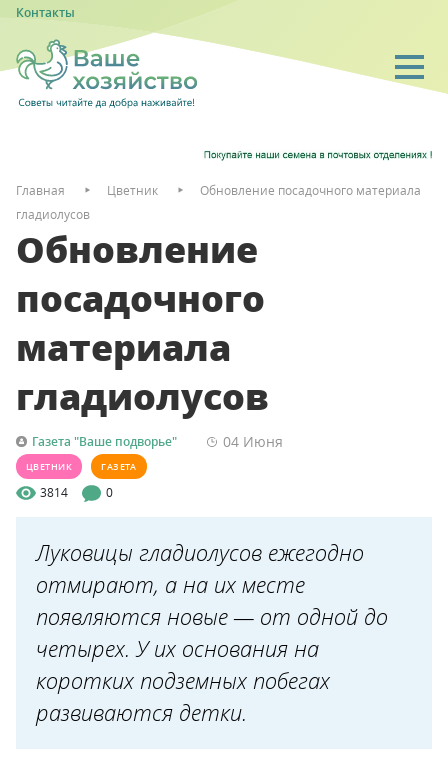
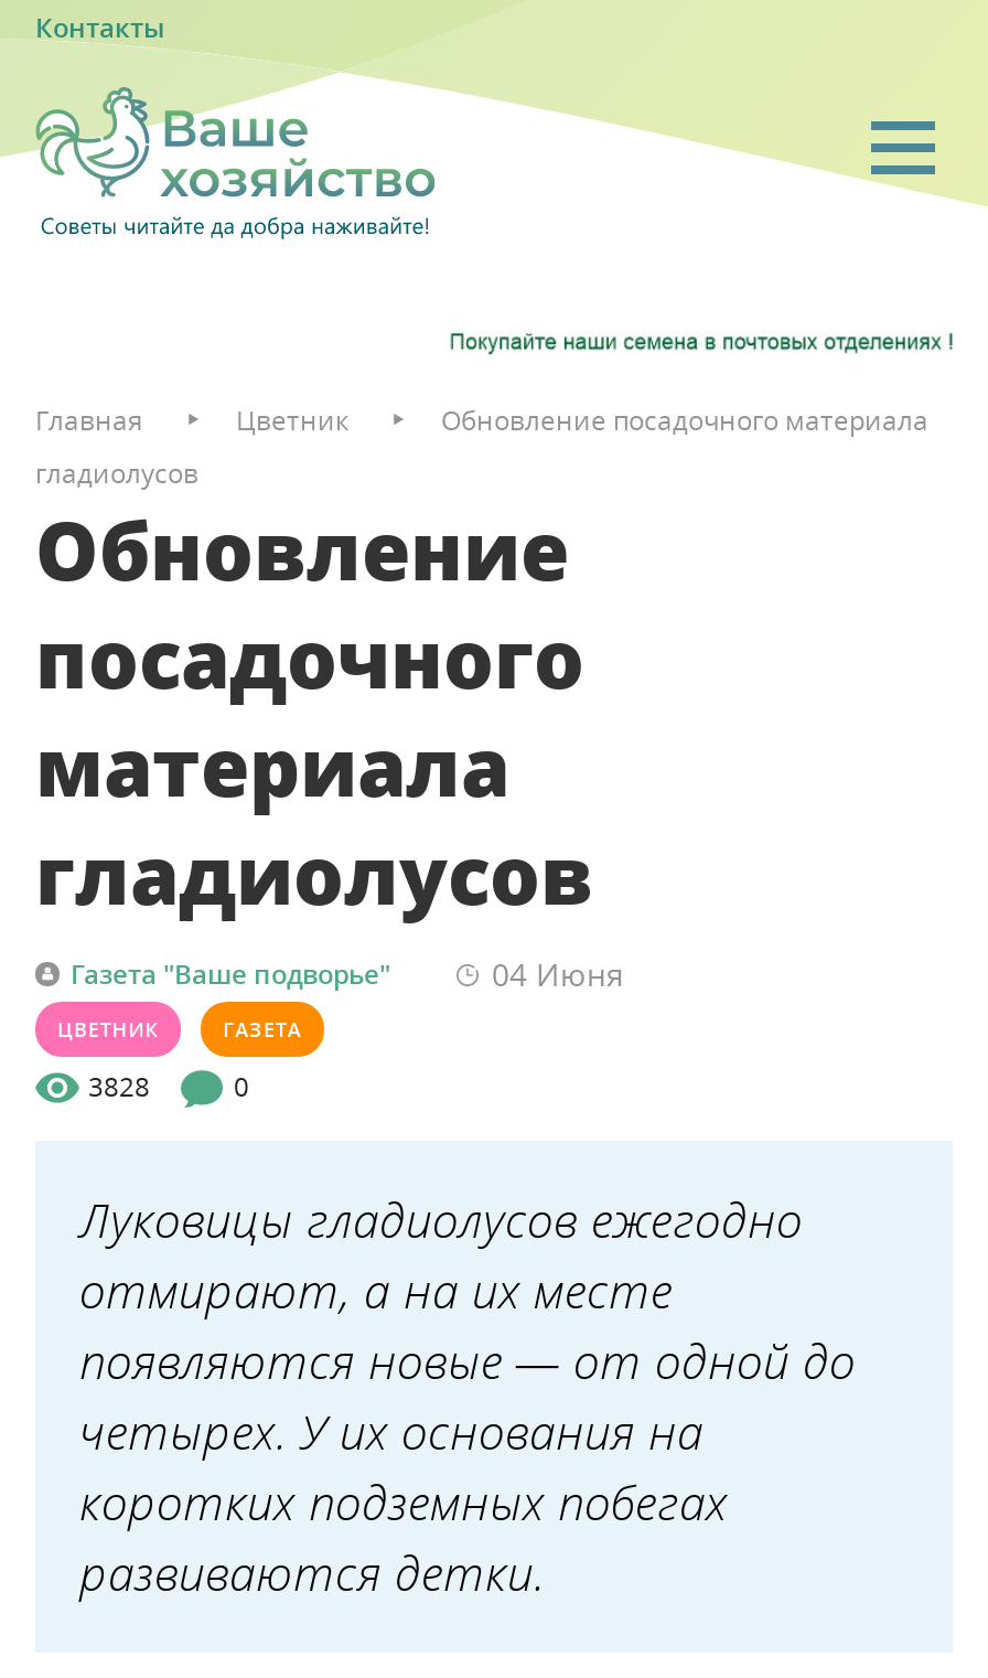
[40,484,68,501] 3814 -> [88,1069,150,1106] 3828

